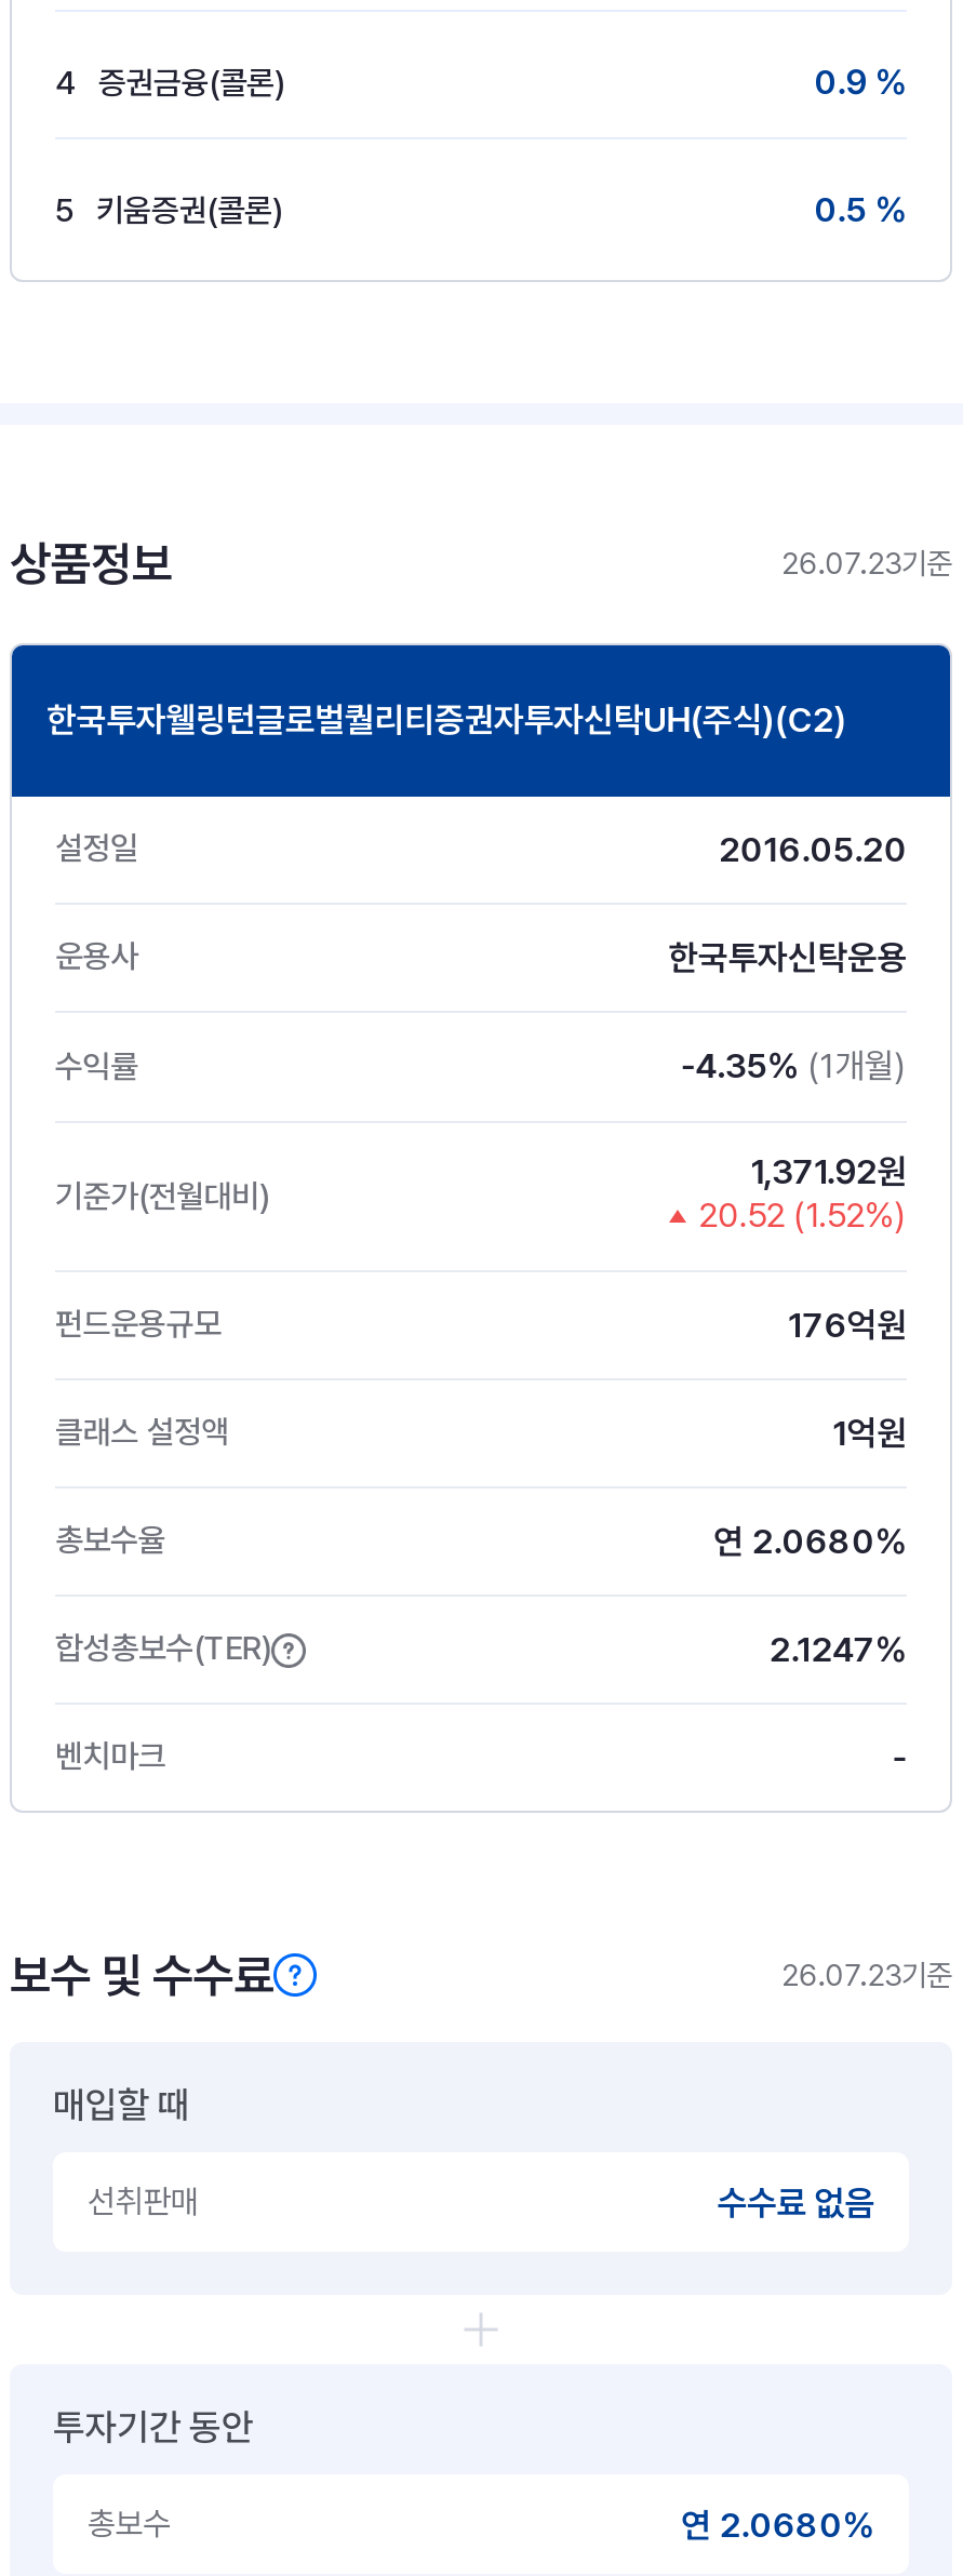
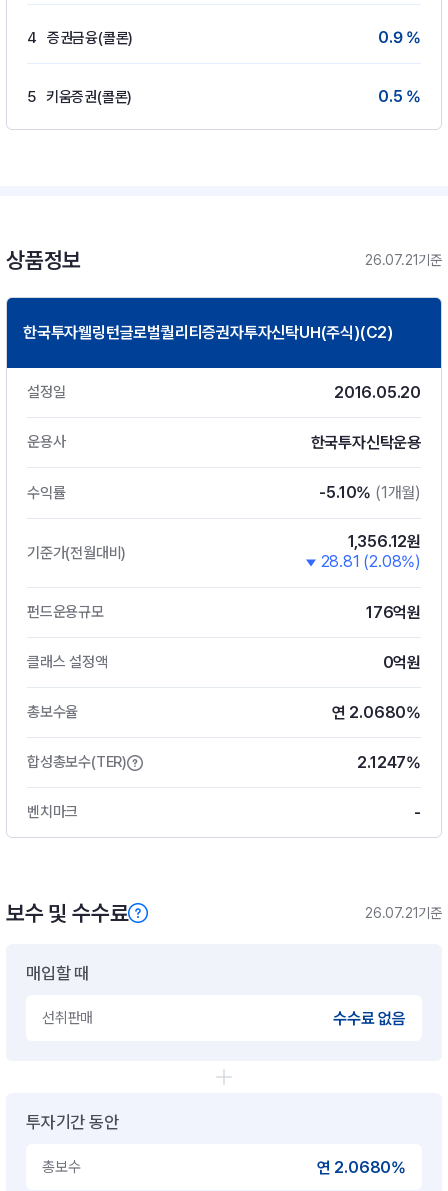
[781,546,952,580] 26.07.23기준 -> [365,252,442,268] 26.07.21기준
[681,1045,907,1086] -4.35% (1개월) -> [319,483,421,502] -5.10% (1개월)
[698,1151,907,1236] 1,371.92원 | 20.52 (1.52%) -> [321,532,421,571] 1,356.12원 | 28.81 (2.08%)
[832,1412,907,1453] 1억원 -> [383,652,421,671] 0억원
[781,1957,952,1991] 26.07.23기준 -> [365,904,442,920] 26.07.21기준

